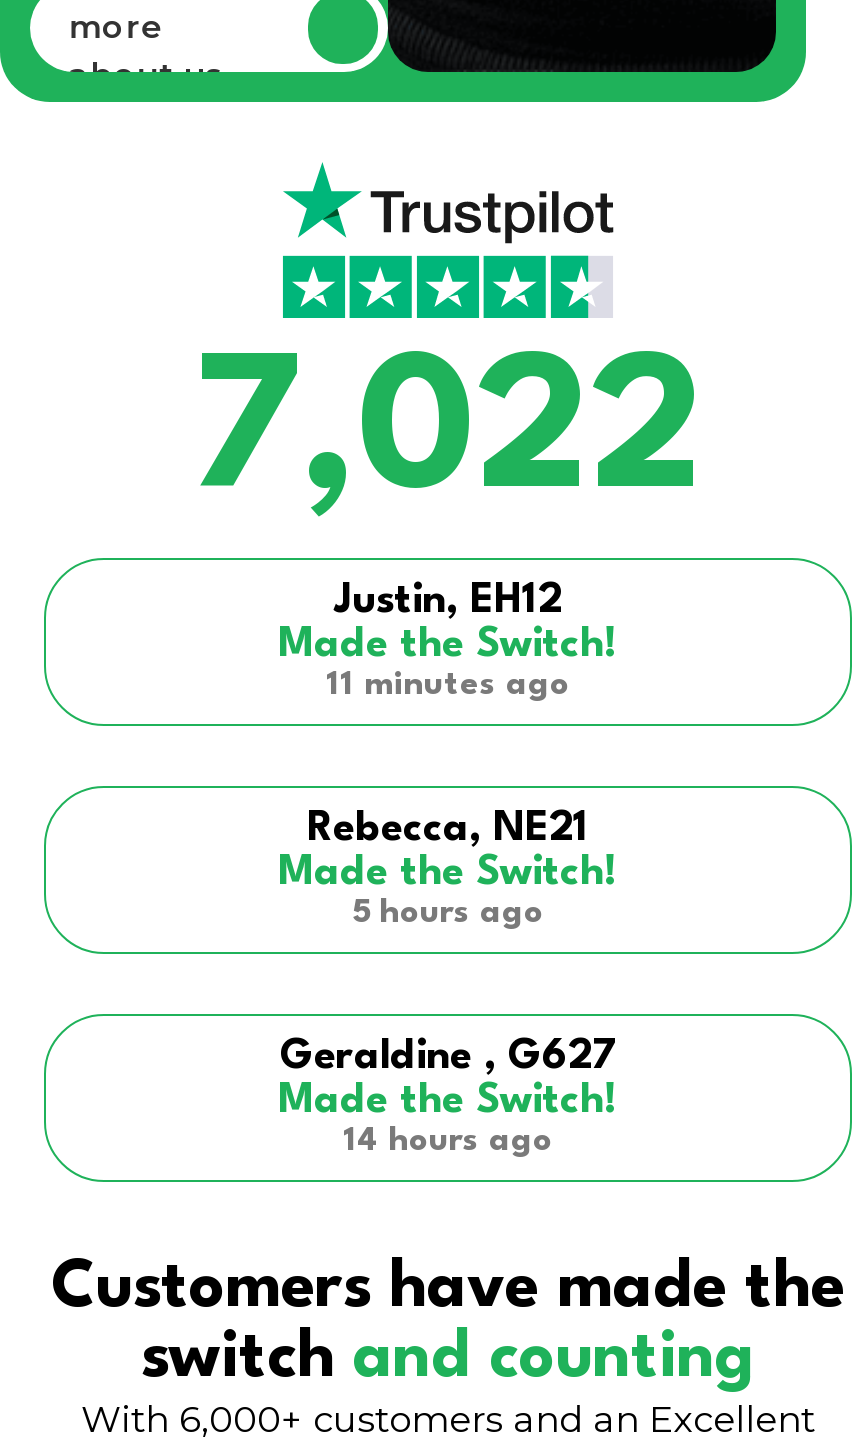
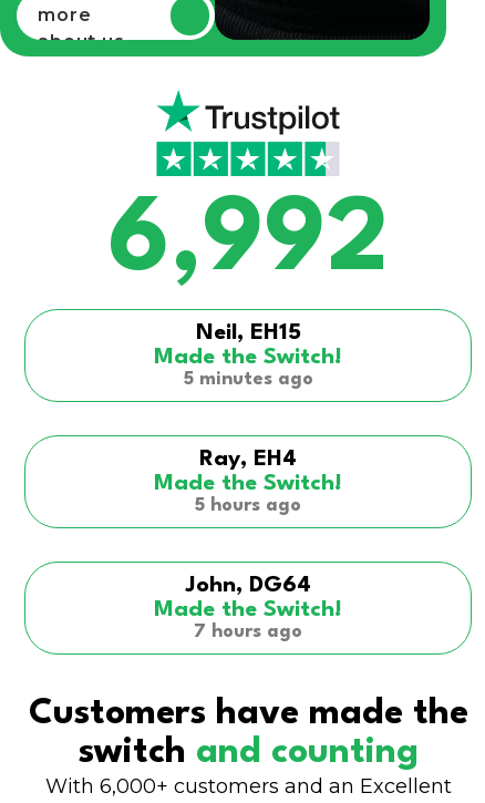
[192,347,704,623] 7,022 | Justin, EH12 -> [107,192,389,345] 6,992 | Neil, EH15
[326,669,570,703] 11 minutes ago -> [183,370,313,389] 5 minutes ago
[307,811,589,851] Rebecca, NE21 -> [199,449,297,471] Ray, EH4
[280,1039,616,1079] Geraldine , G627 -> [185,575,311,597] John, DG64
[343,1125,553,1159] 14 hours ago -> [194,623,302,642] 7 hours ago

